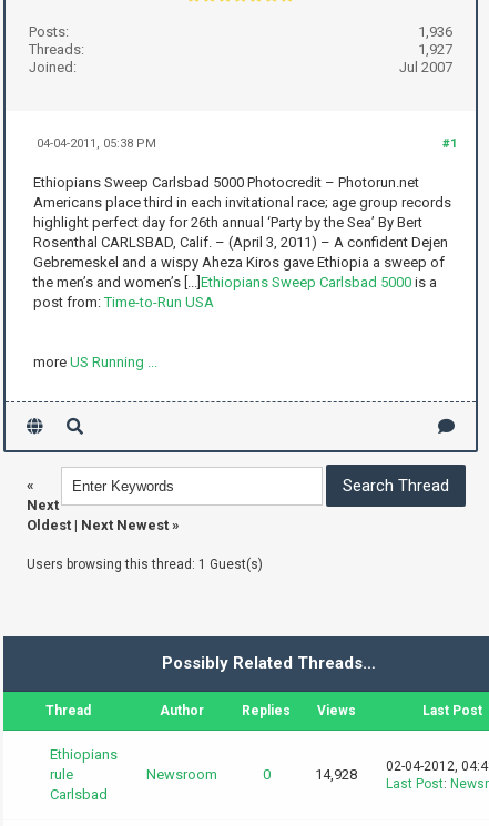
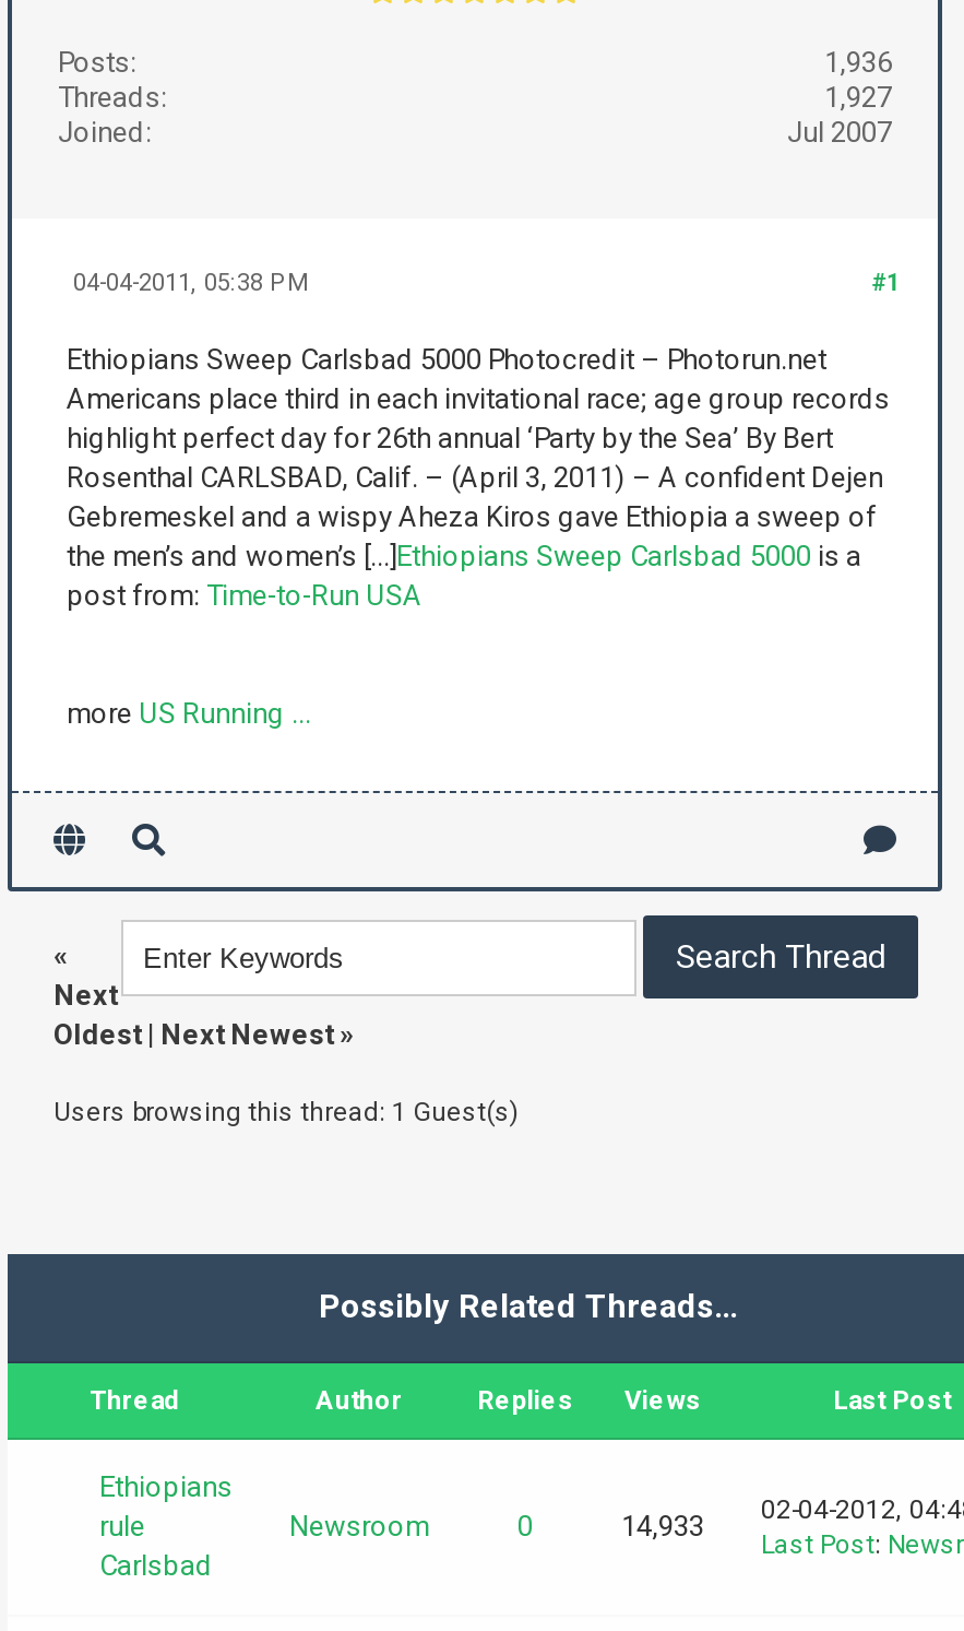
[315,766,357,783] 14,928 -> [621,1510,704,1543] 14,933

